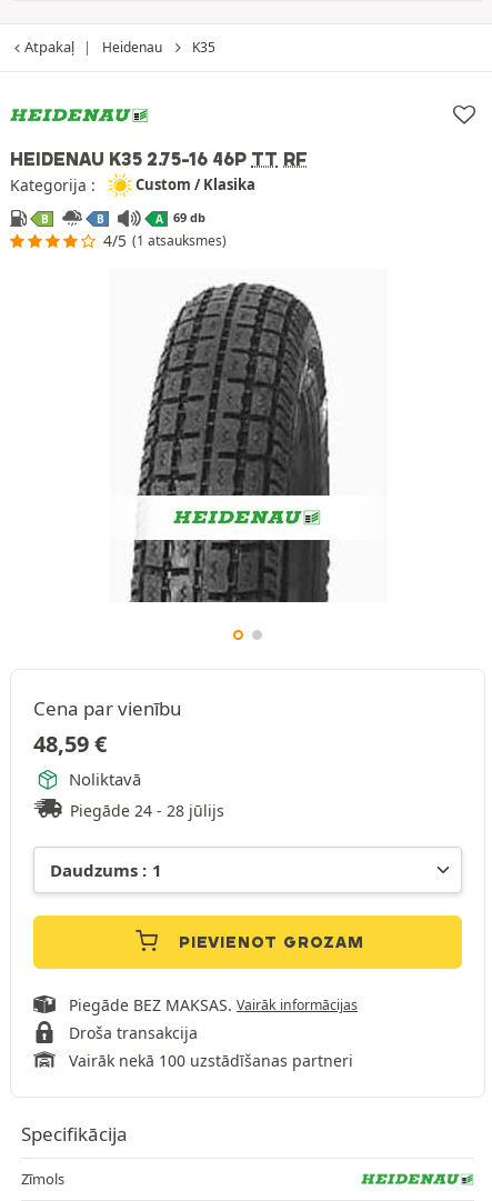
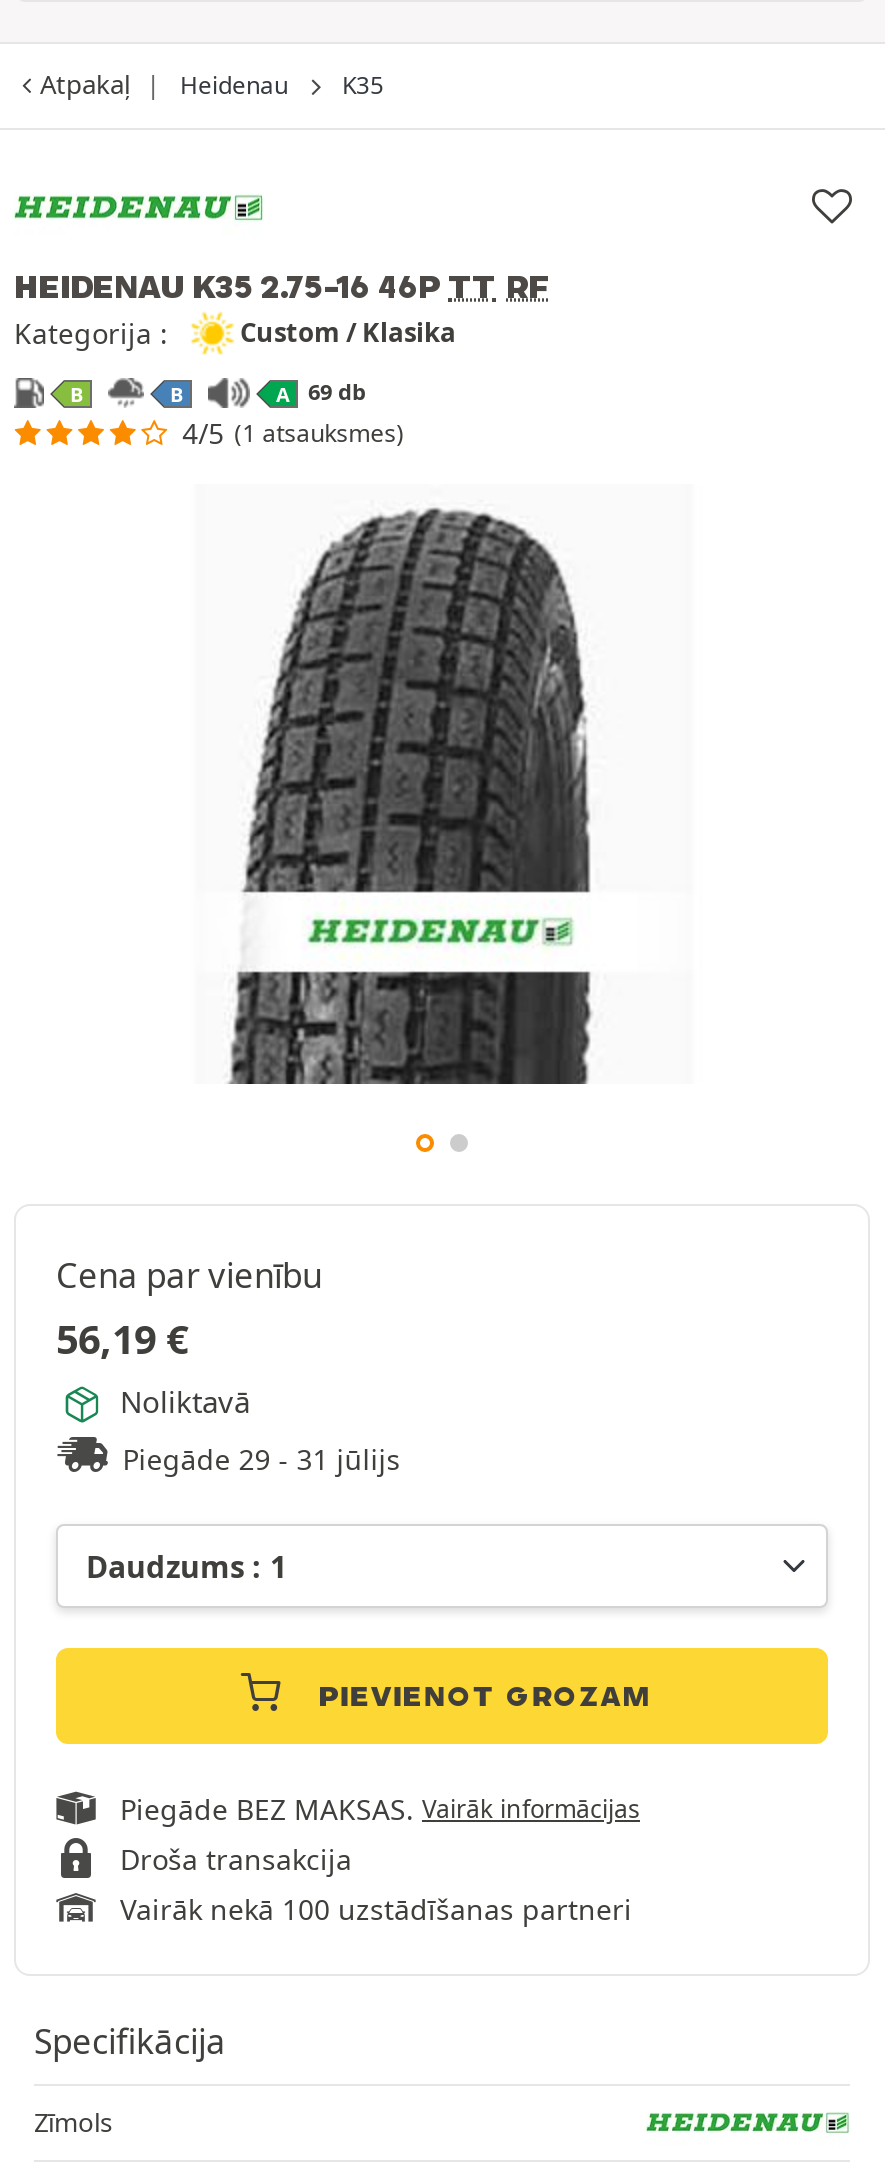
[33,729,107,759] 48,59 € -> [56,1313,188,1367] 56,19 €
[70,800,225,822] Piegāde 24 - 28 jūlijs -> [122,1441,400,1479] Piegāde 29 - 31 jūlijs

